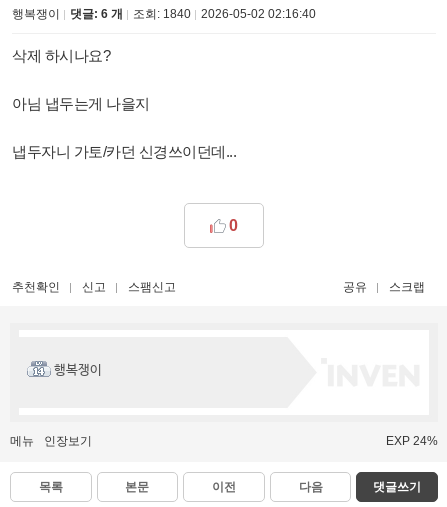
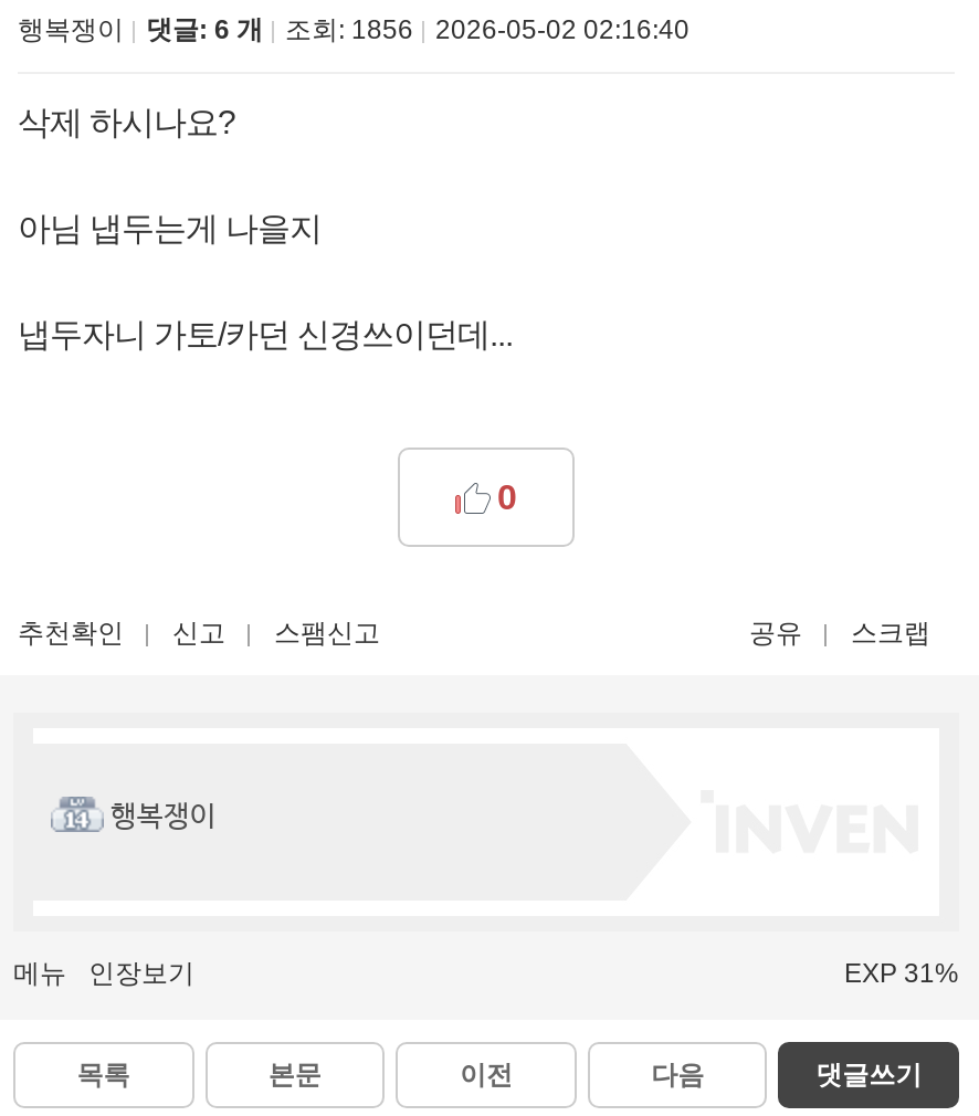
[12,7,316,21] 행복쟁이 댓글: 6 개 조회: 1840 2026-05-02 02:16:40 -> [18,14,689,45] 행복쟁이 댓글: 6 개 조회: 1856 2026-05-02 02:16:40
[386,434,438,448] EXP 24% -> [844,958,959,989] EXP 31%

